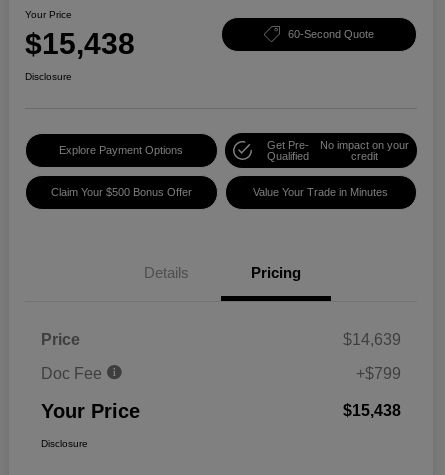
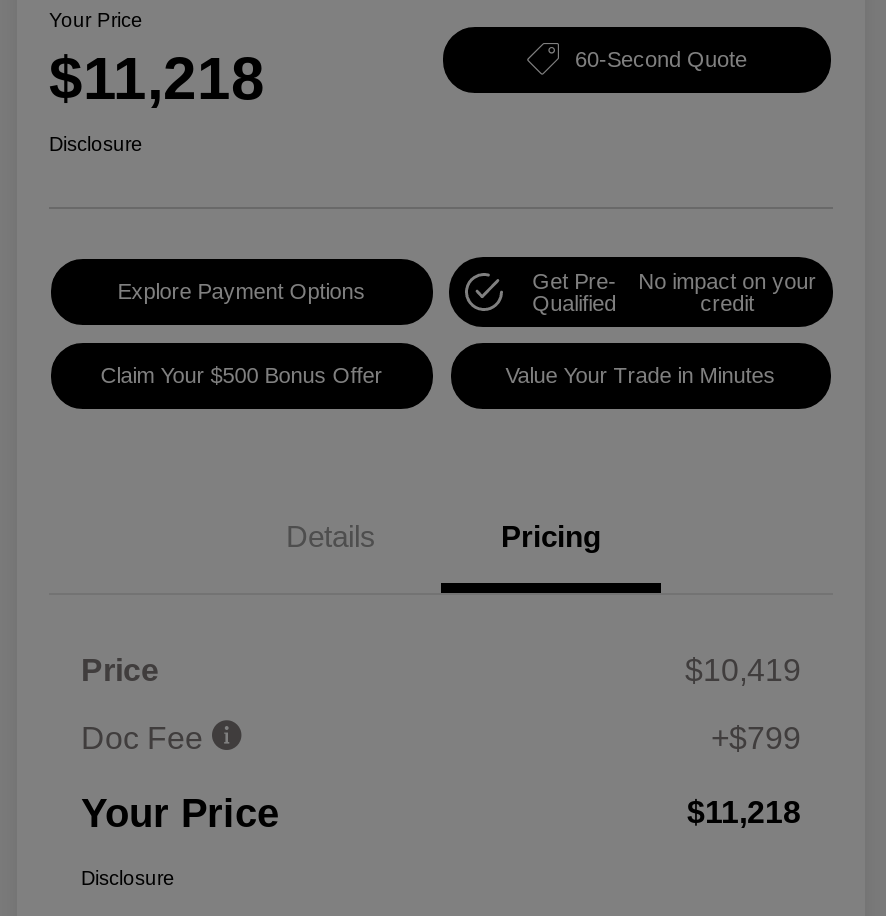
[25,27,135,60] $15,438 -> [49,45,265,111] $11,218
[343,331,401,348] $14,639 -> [685,653,801,687] $10,419
[343,402,401,419] $15,438 -> [687,795,801,829] $11,218

